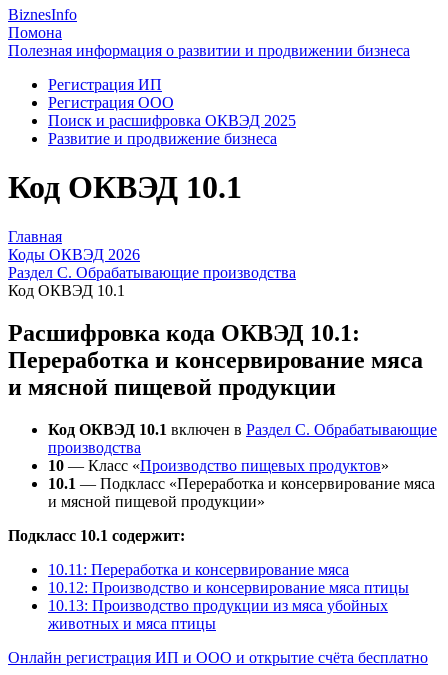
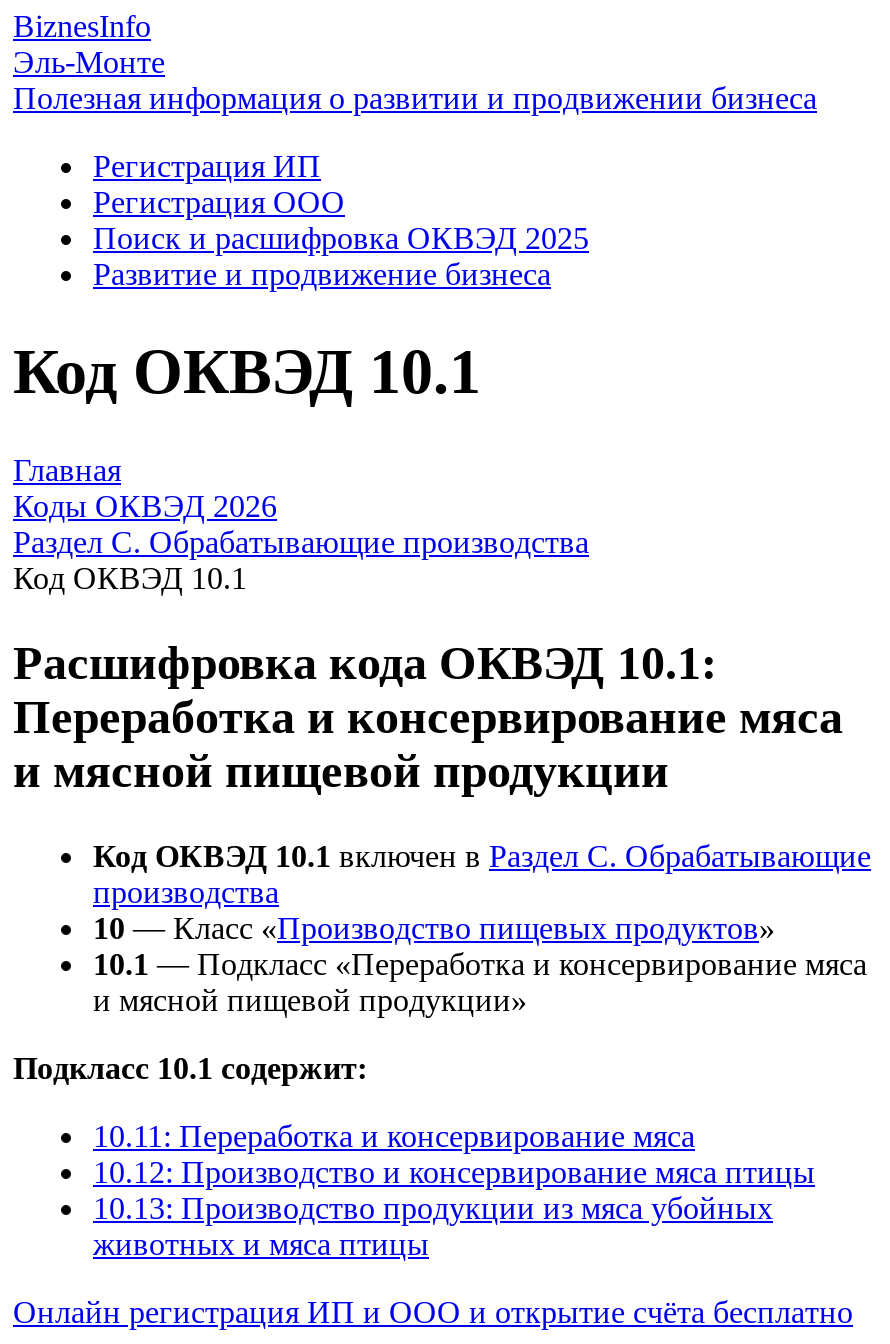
[8,24,62,41] Помона -> [13,45,165,79] Эль-Монте

